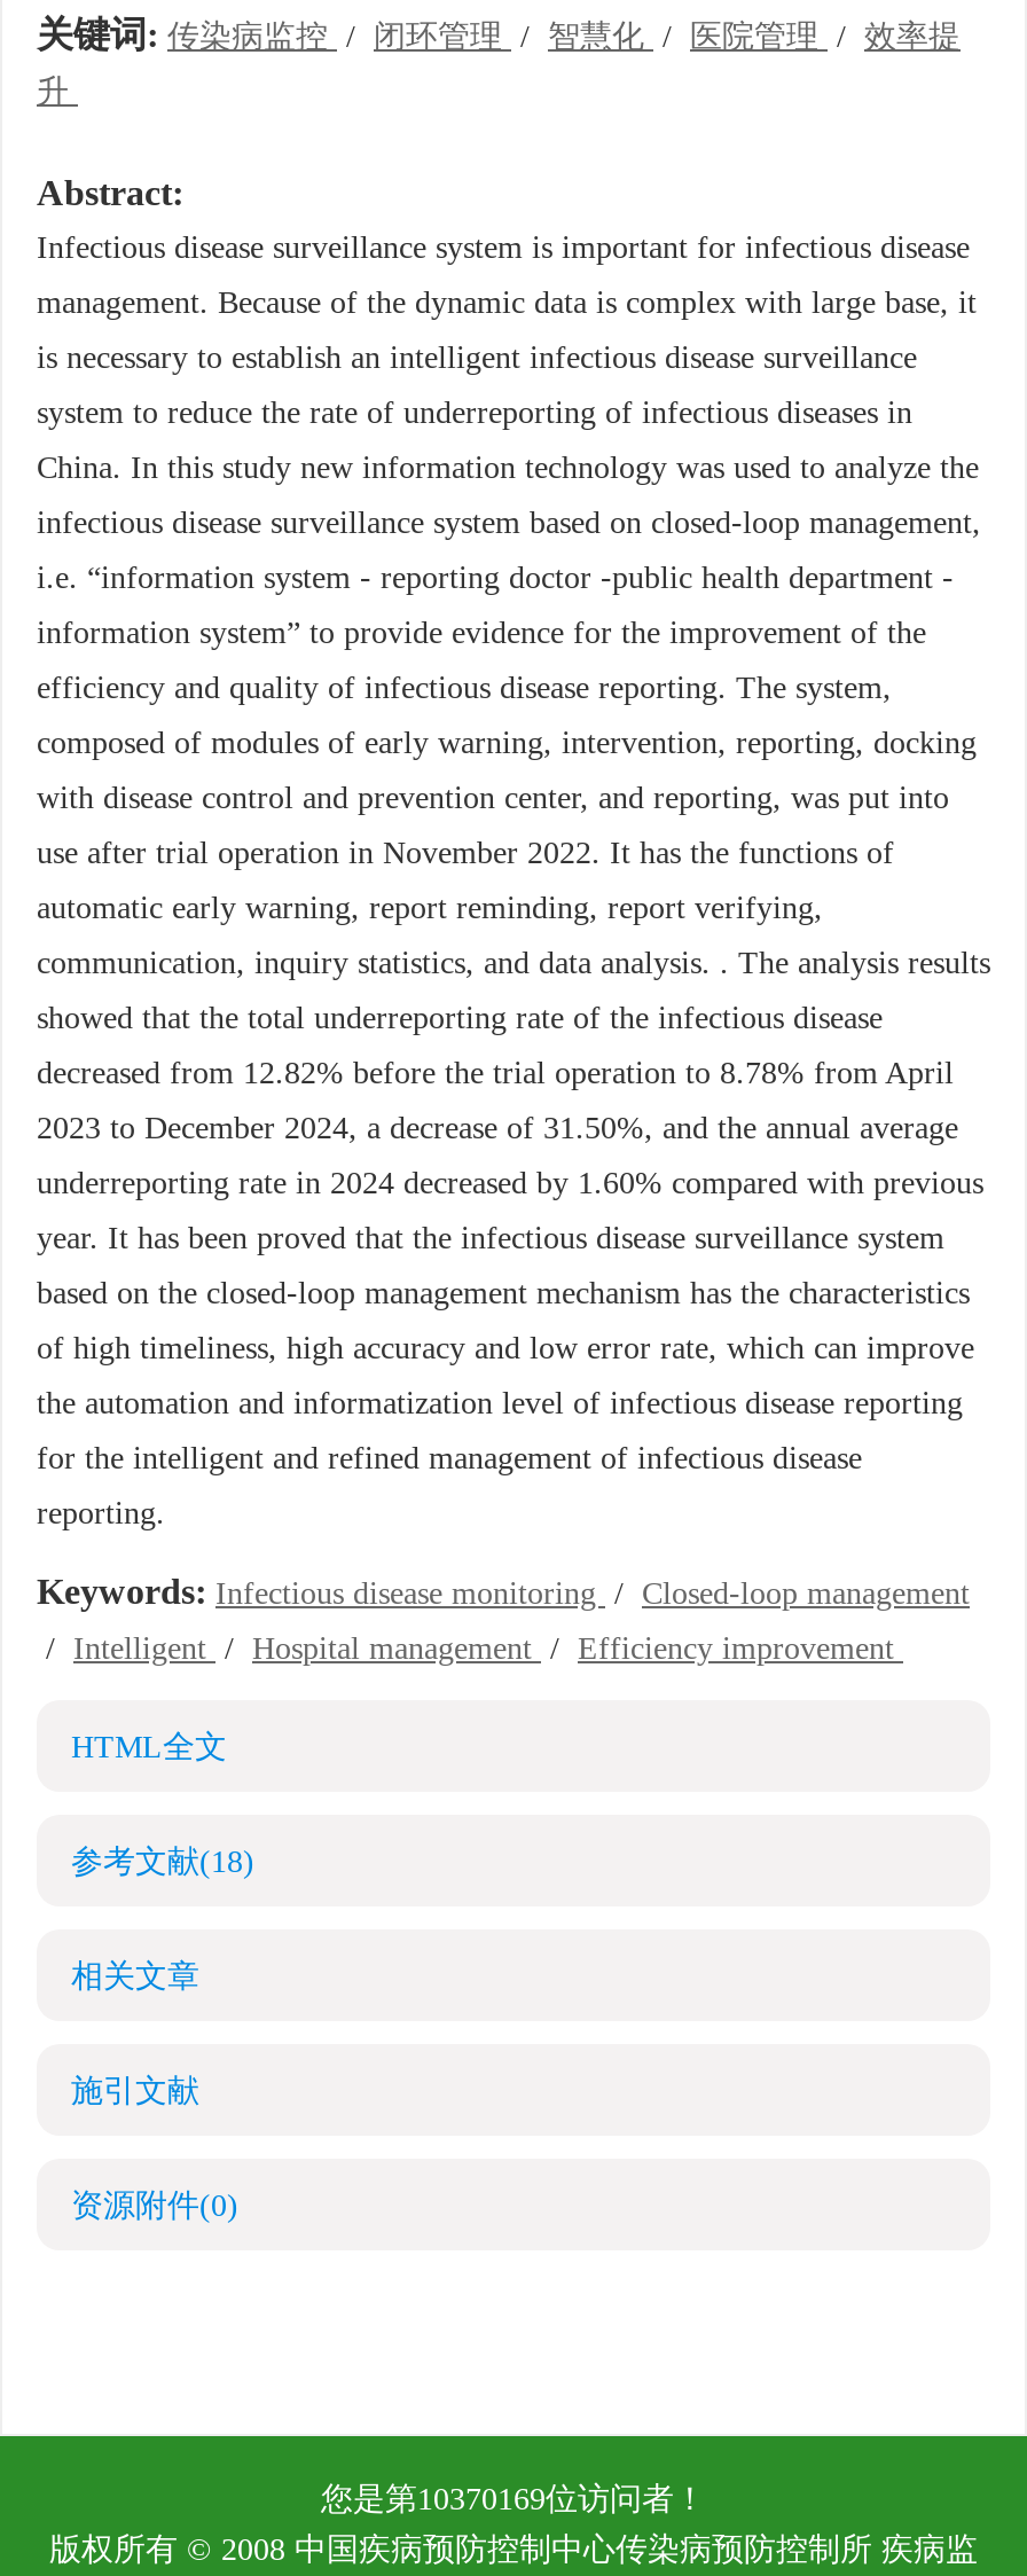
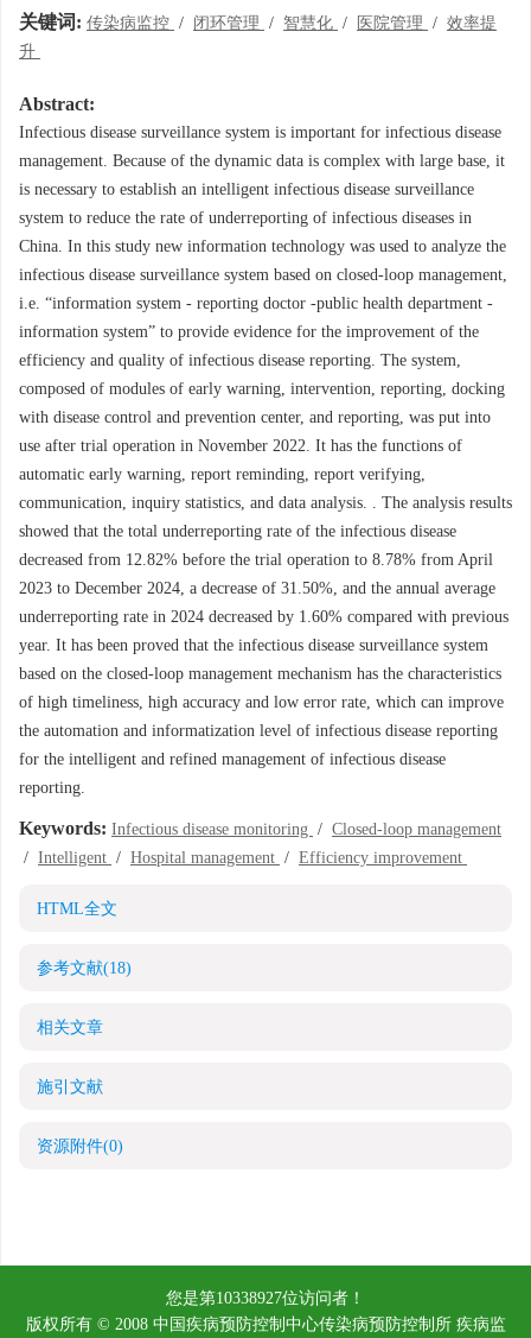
[321,2482,706,2516] 您是第10370169位访问者！ -> [166,1289,365,1307] 您是第10338927位访问者！

